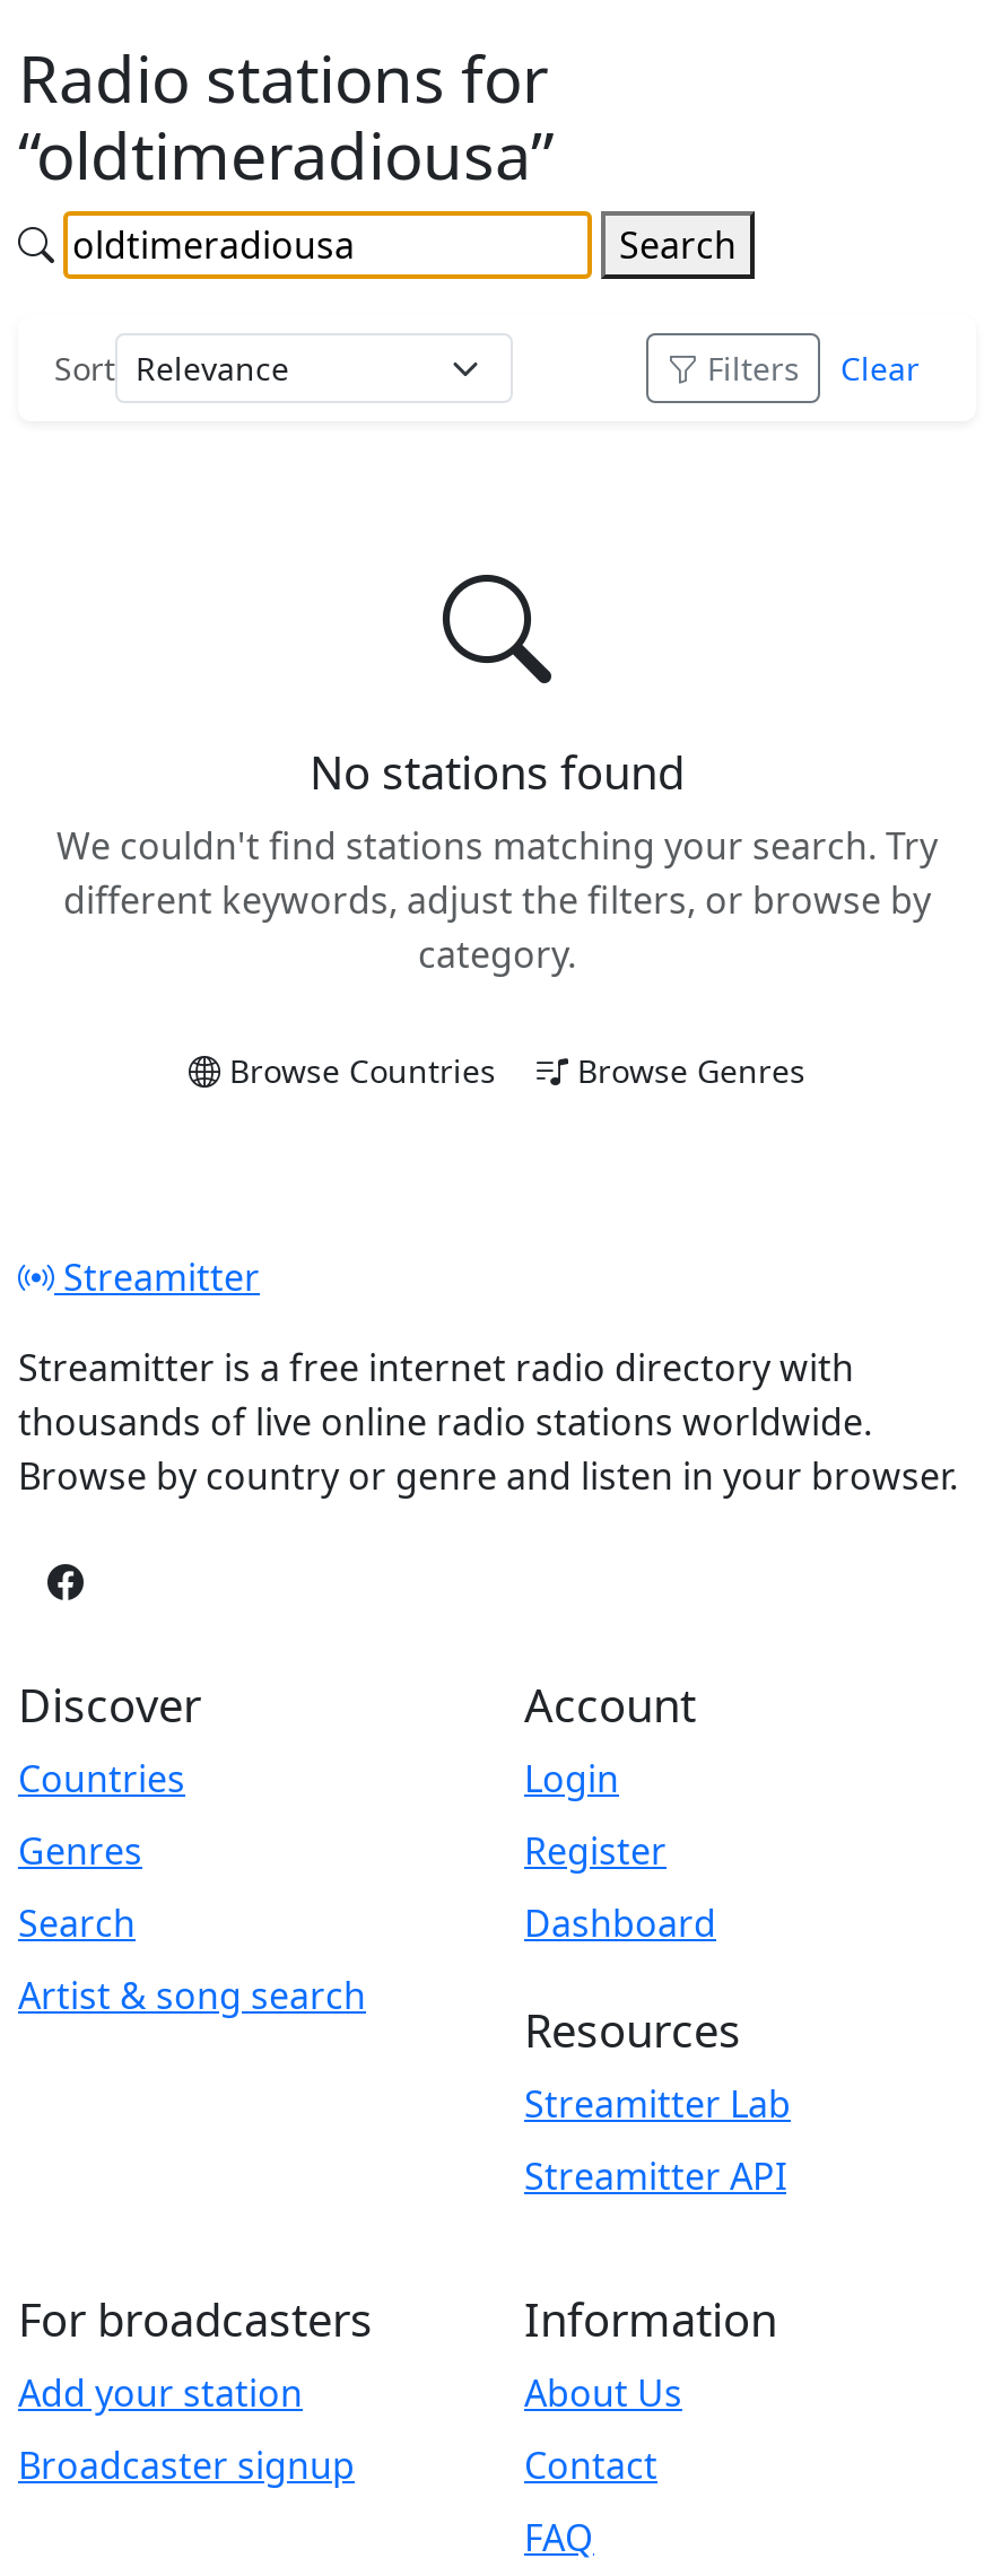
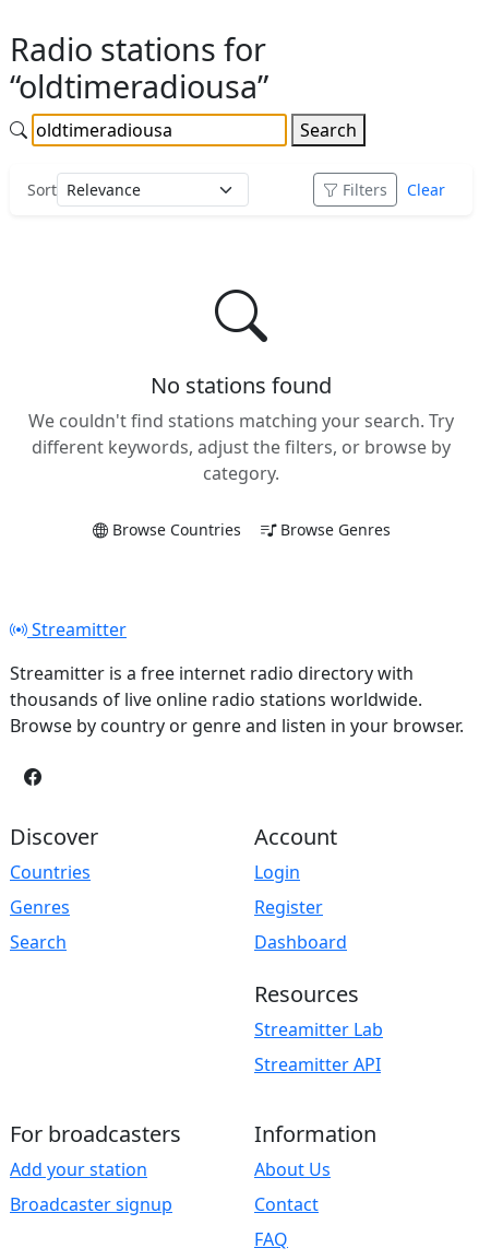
[18,1971,366,2020] Artist & song search -> none

